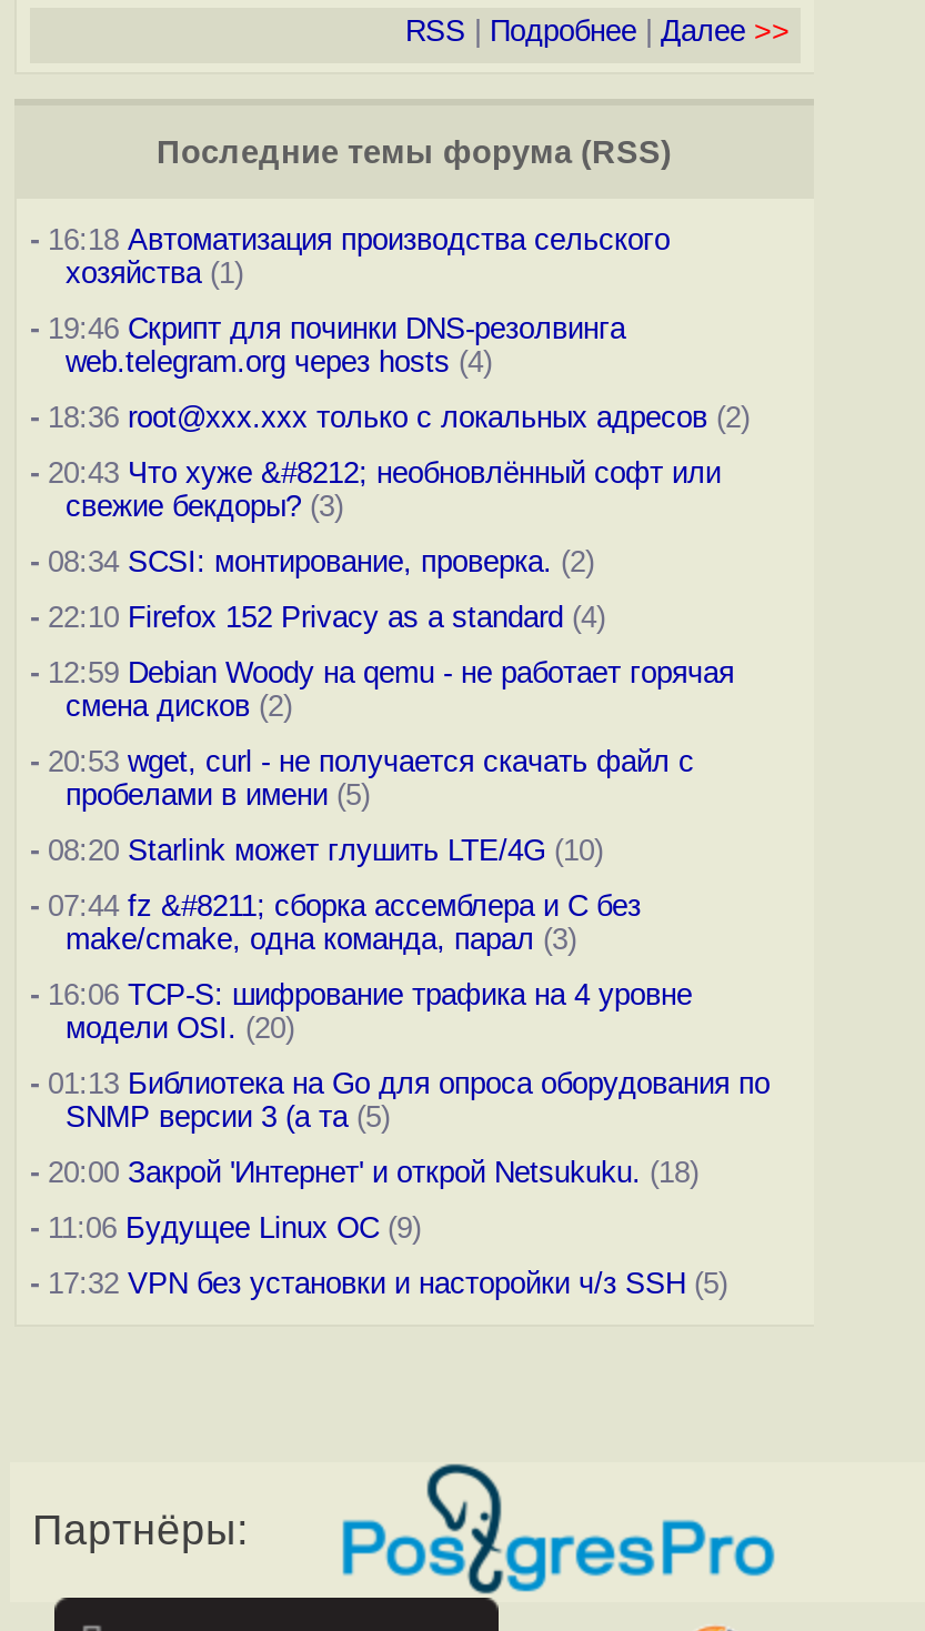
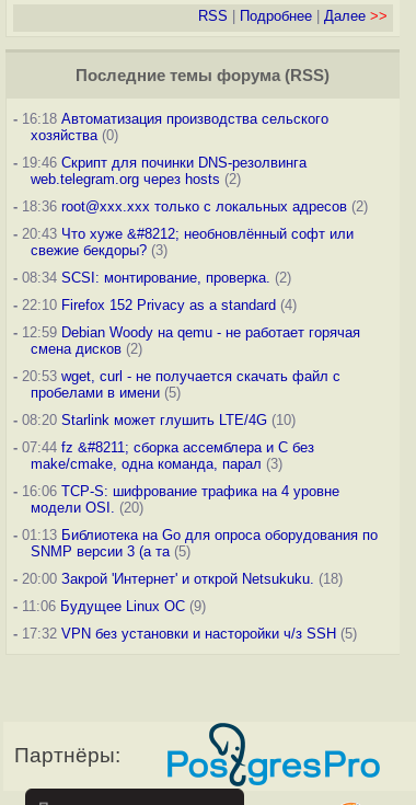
[66,256,243,290] хозяйства (1) -> [31,127,118,143] хозяйства (0)
[66,345,492,379] web.telegram.org через hosts (4) -> [31,171,241,187] web.telegram.org через hosts (2)

